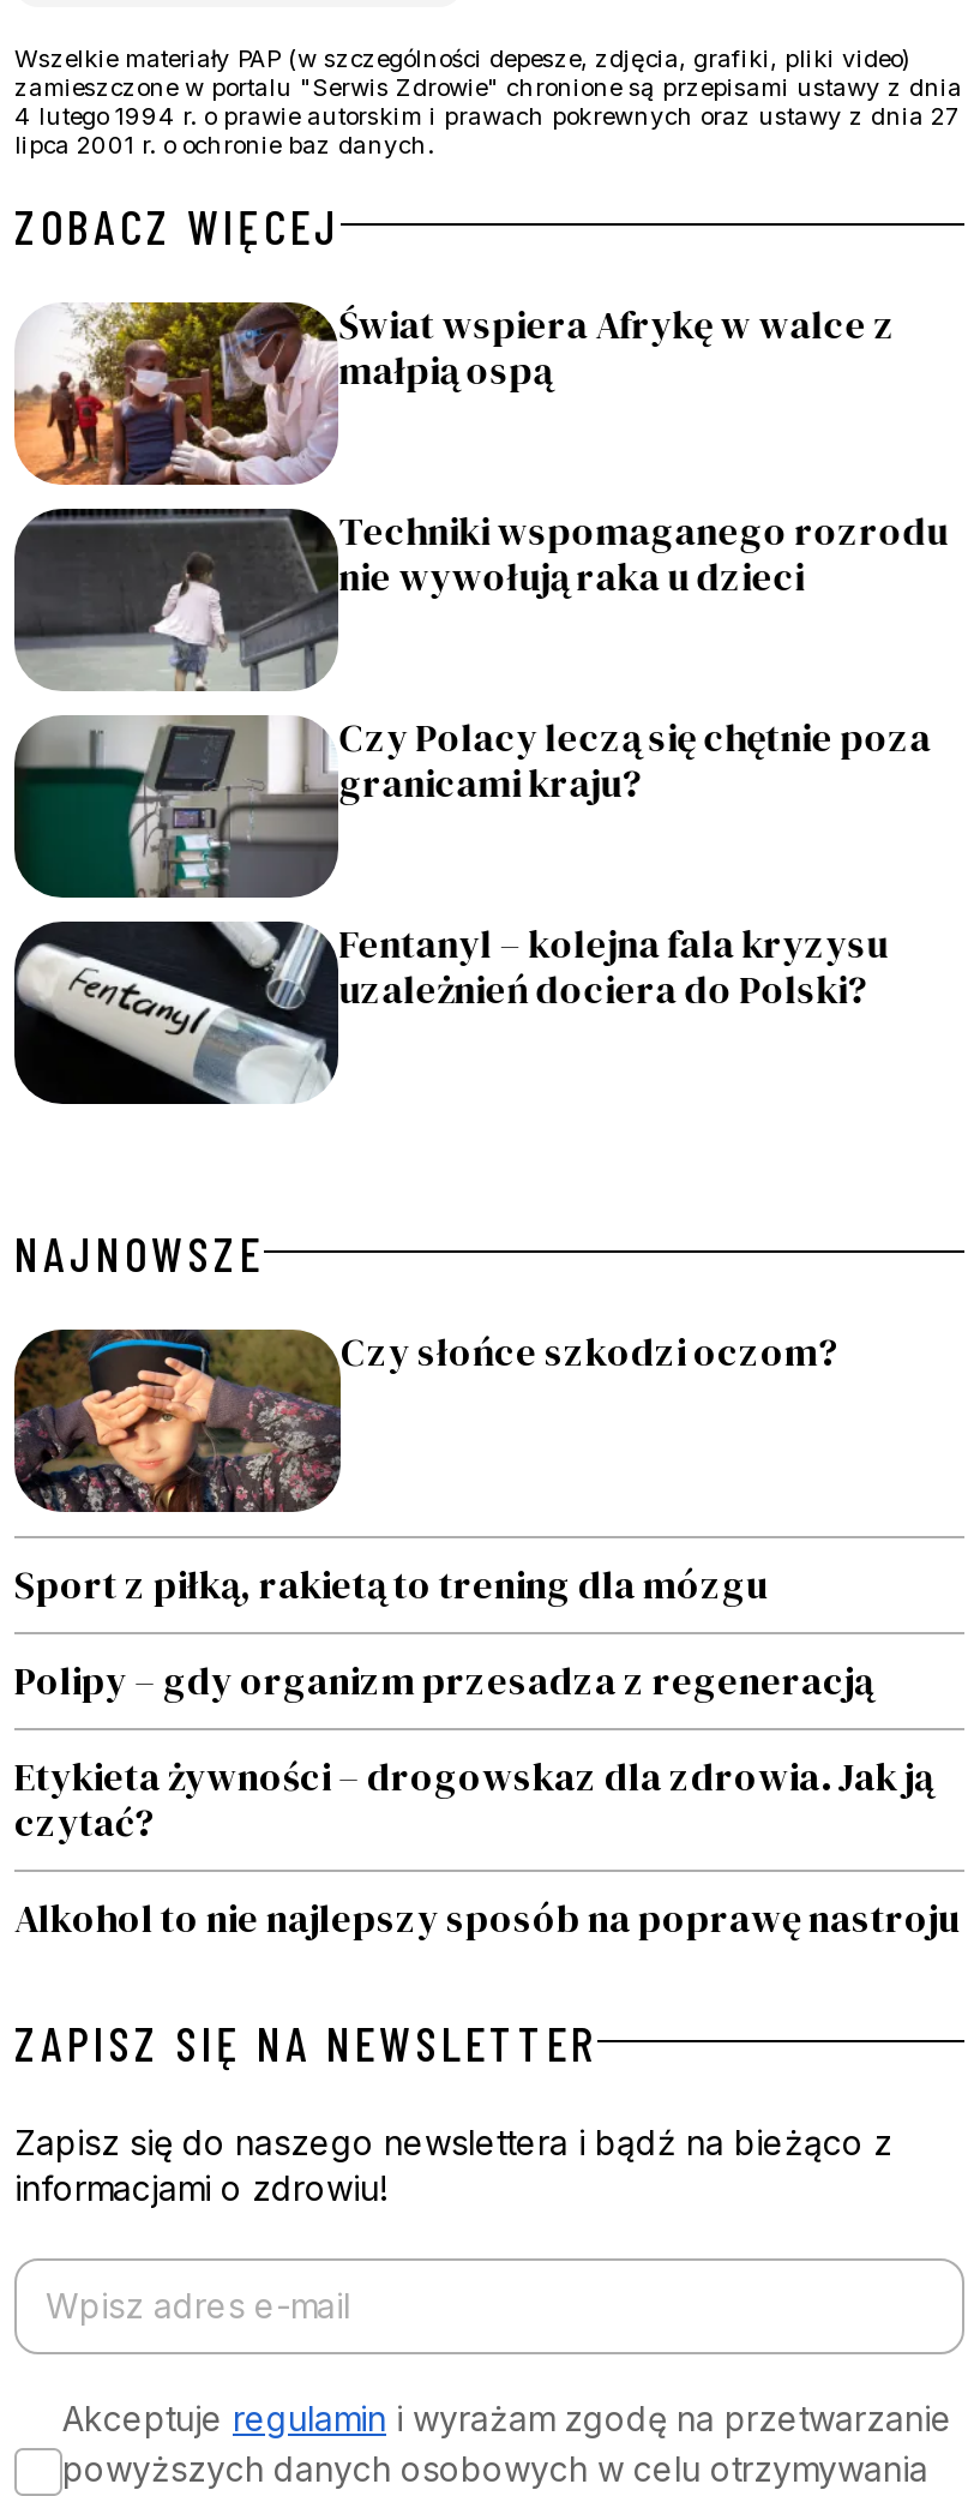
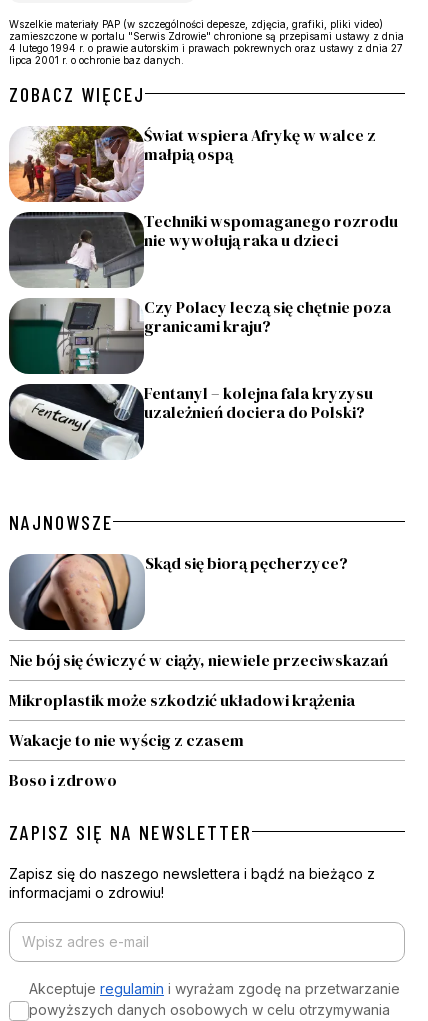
[14,1324,840,1514] [image] | Czy słońce szkodzi oczom? -> [9,552,348,622] [image] | Skąd się biorą pęcherzyce?
[14,1557,768,1610] Sport z piłką, rakietą to trening dla mózgu -> [9,649,388,671] Nie bój się ćwiczyć w ciąży, niewiele przeciwskazań
[14,1653,873,1706] Polipy – gdy organizm przesadza z regeneracją -> [9,689,355,711] Mikroplastik może szkodzić układowi krążenia
[14,1749,933,1848] Etykieta żywności – drogowskaz dla zdrowia. Jak ją | czytać? -> [9,729,244,751] Wakacje to nie wyścig z czasem
[14,1891,960,1944] Alkohol to nie najlepszy sposób na poprawę nastroju -> [9,769,117,791] Boso i zdrowo

